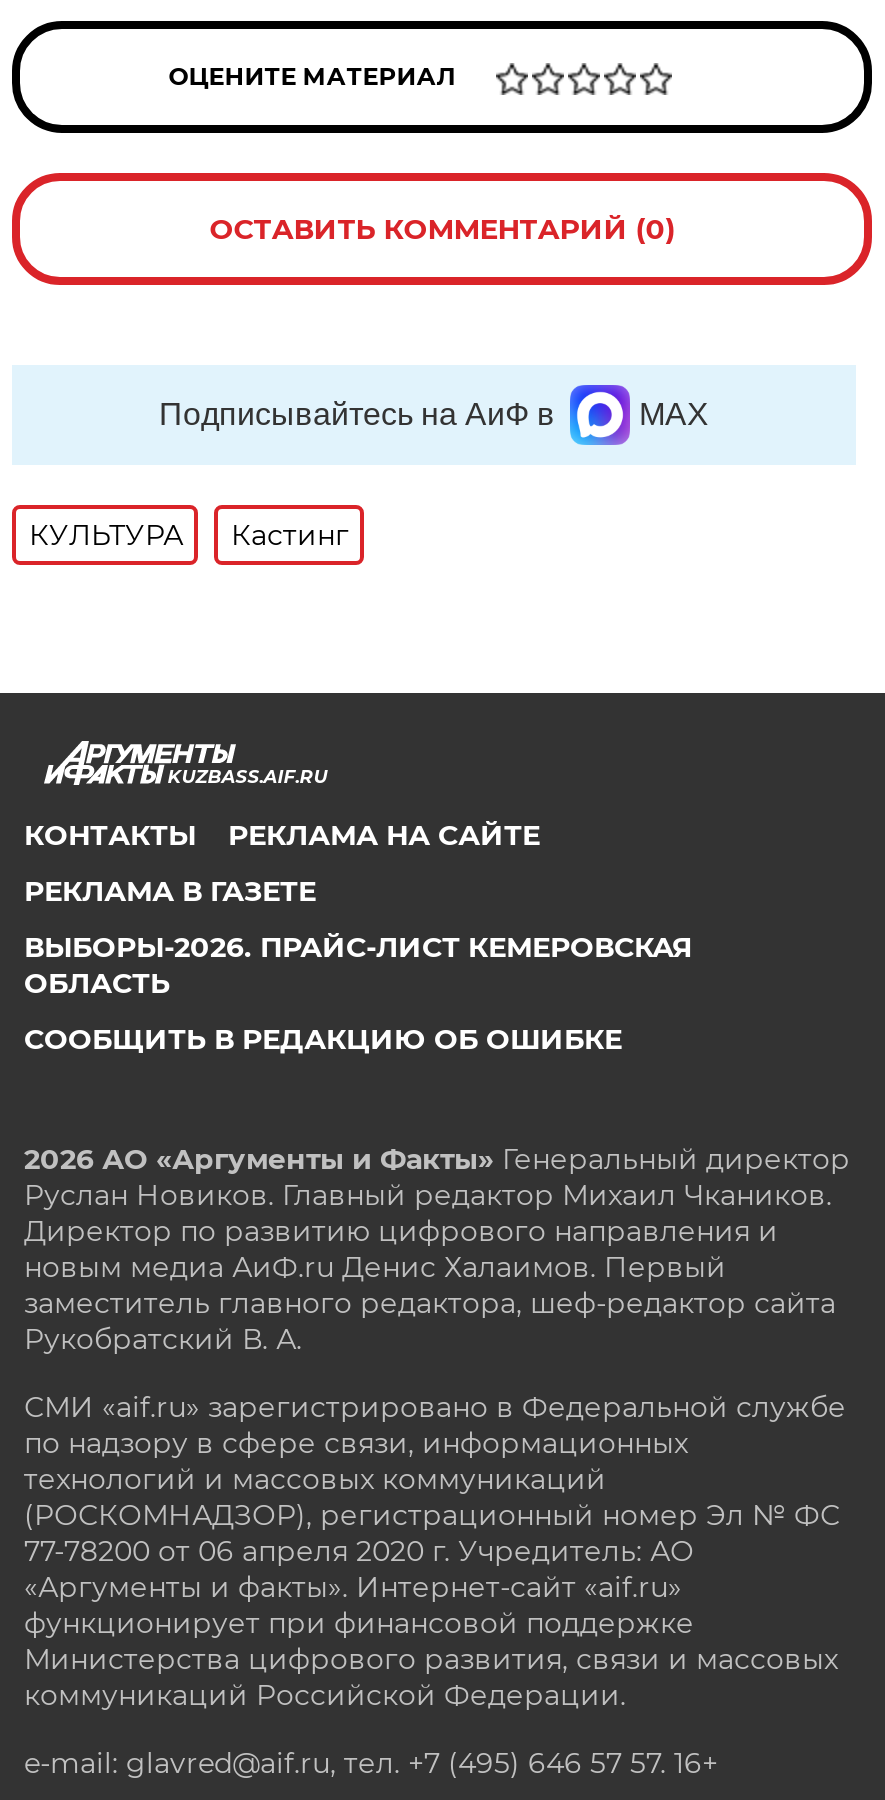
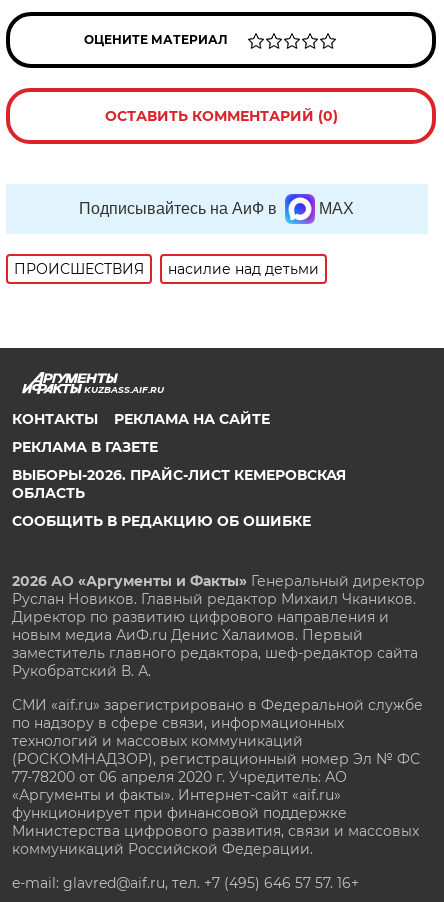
[29,517,349,553] КУЛЬТУРА | Кастинг -> [14,260,319,278] ПРОИСШЕСТВИЯ | насилие над детьми

